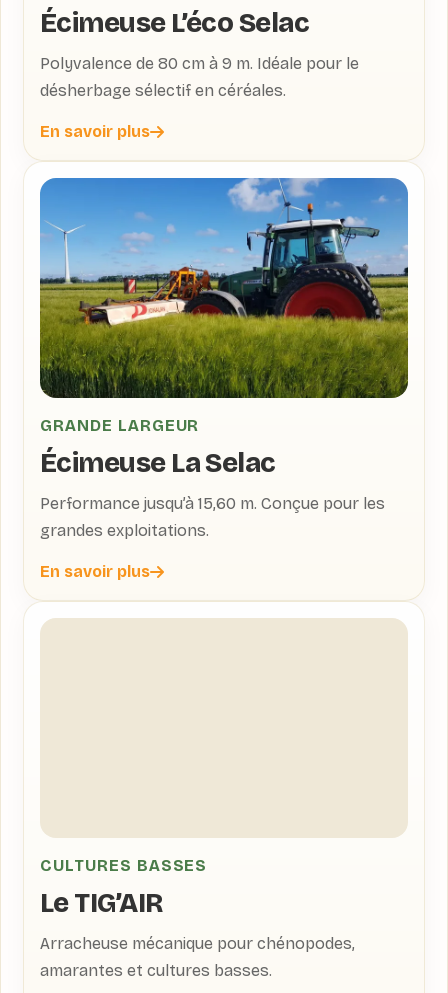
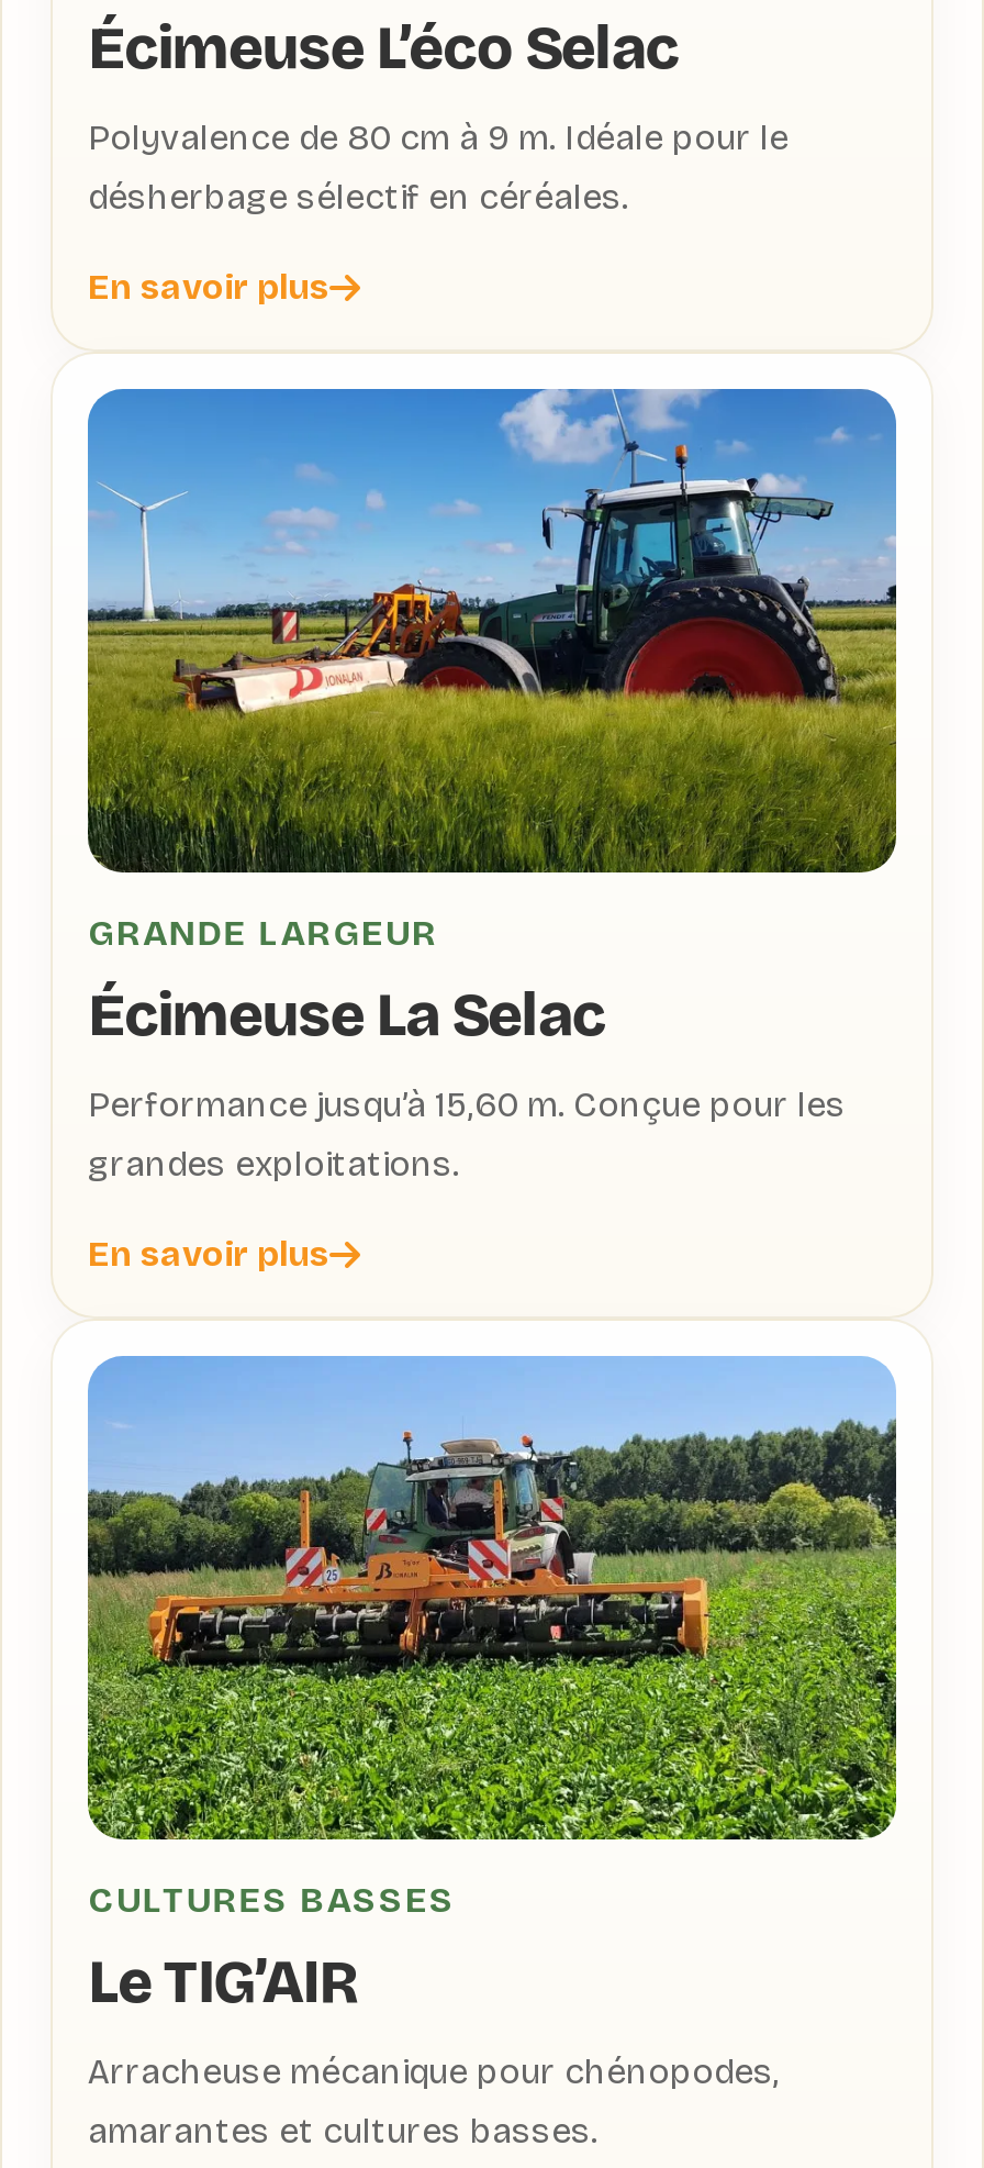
none -> [86,1354,898,1842] [image]

